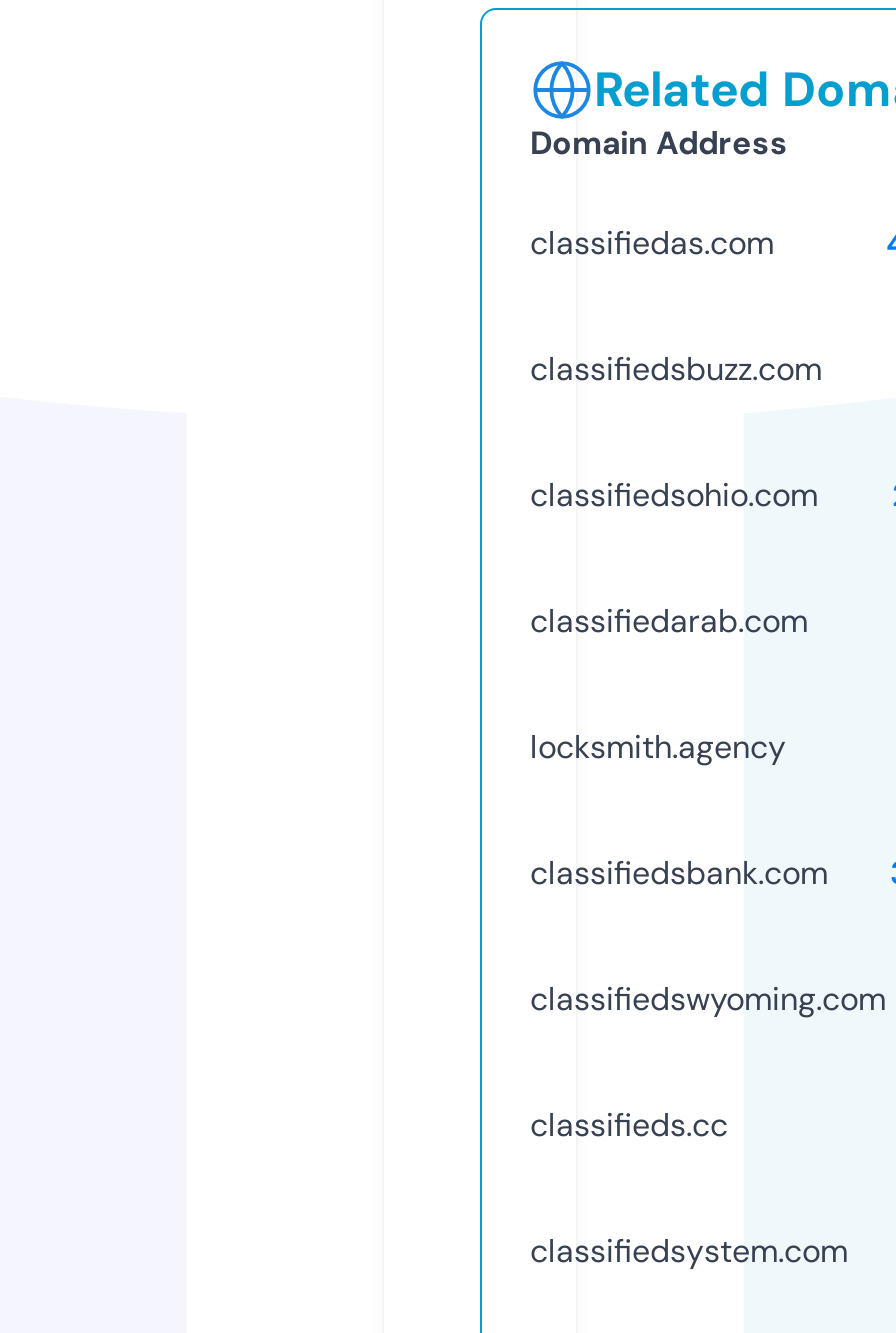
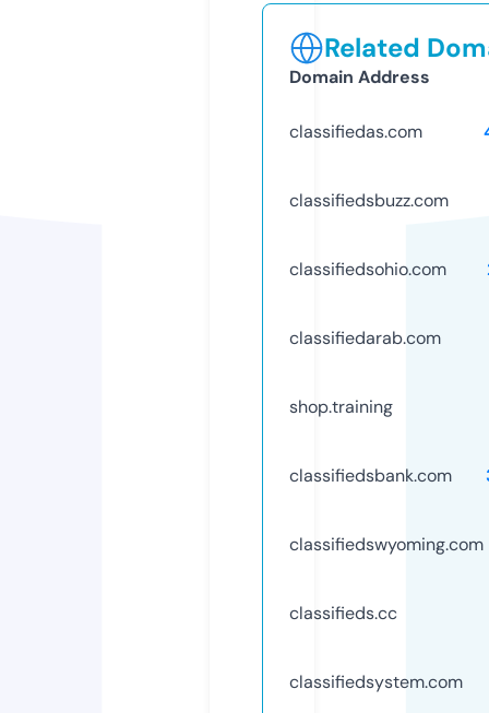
[530,726,786,768] locksmith.agency -> [289,395,393,418] shop.training

